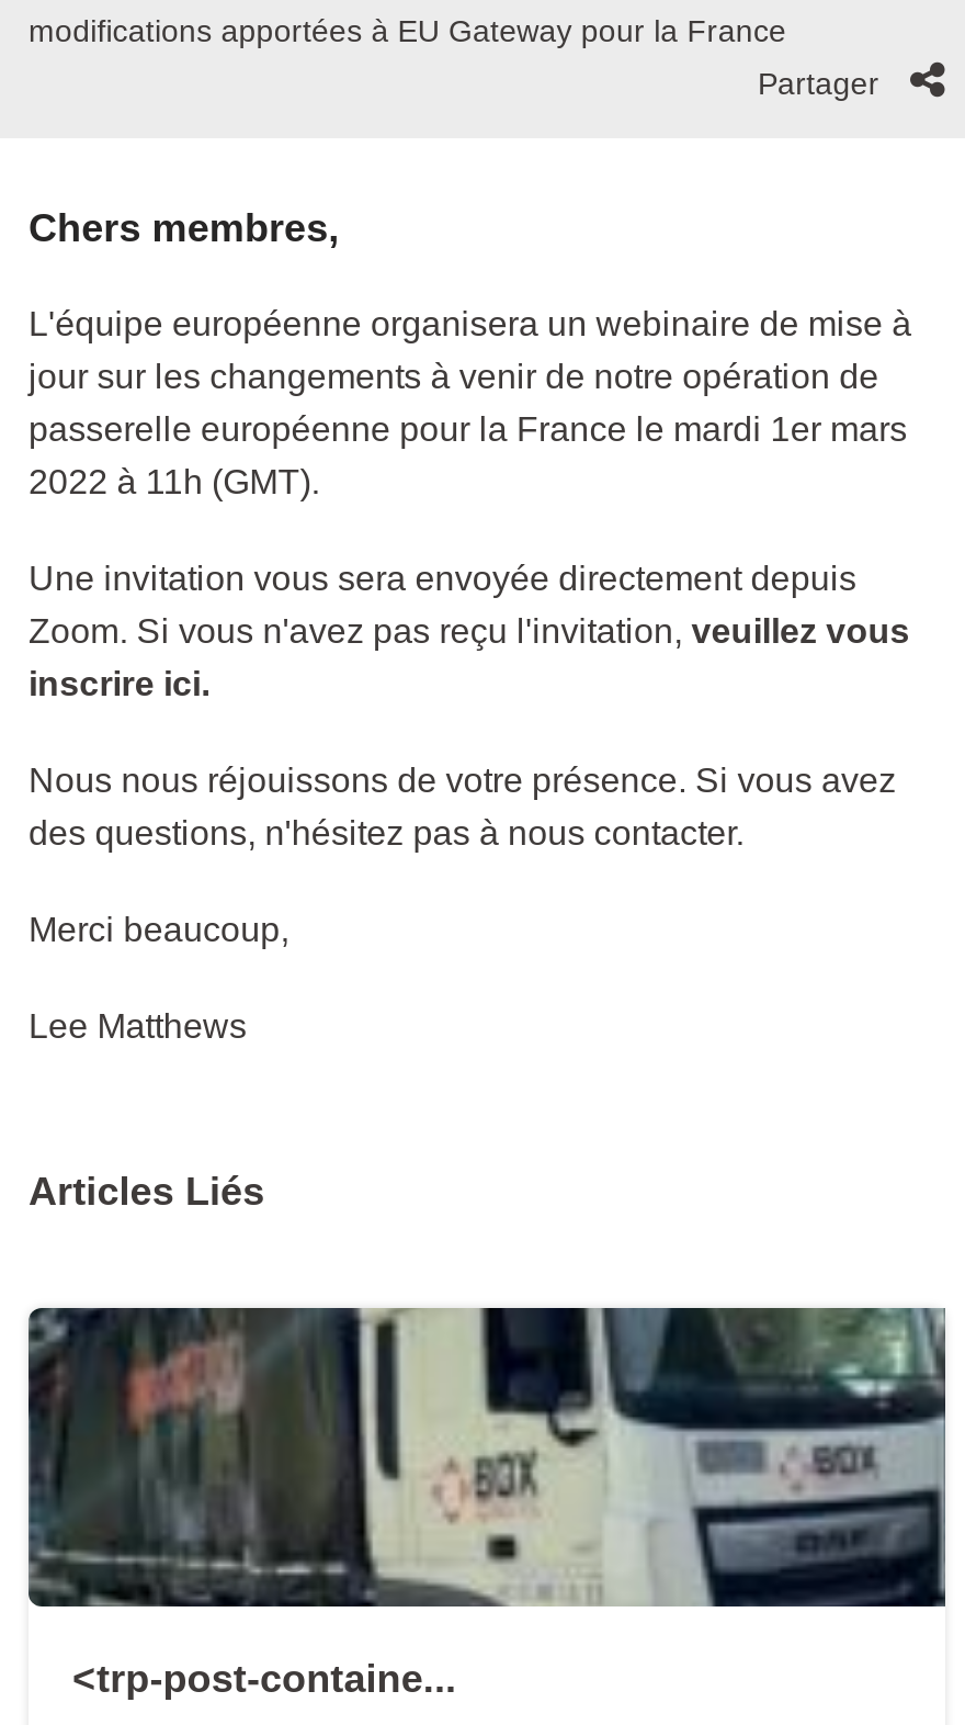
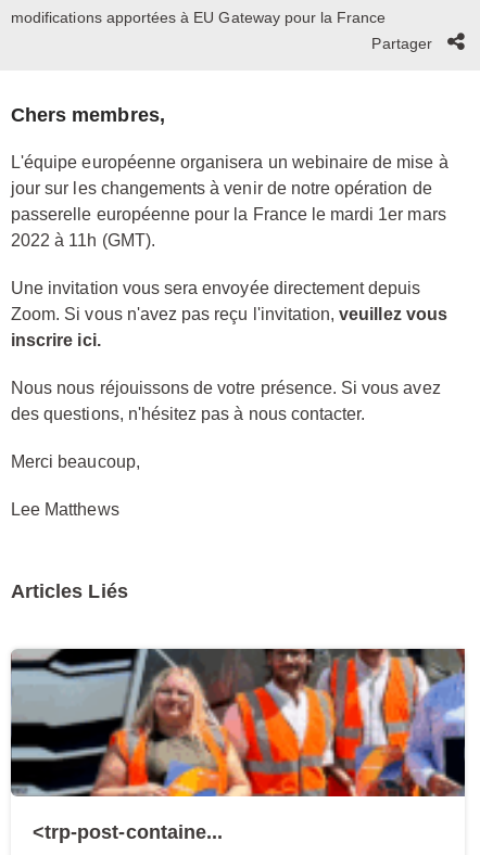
[26,1306,947,1609] [image] -> [10,648,465,797] [image]

